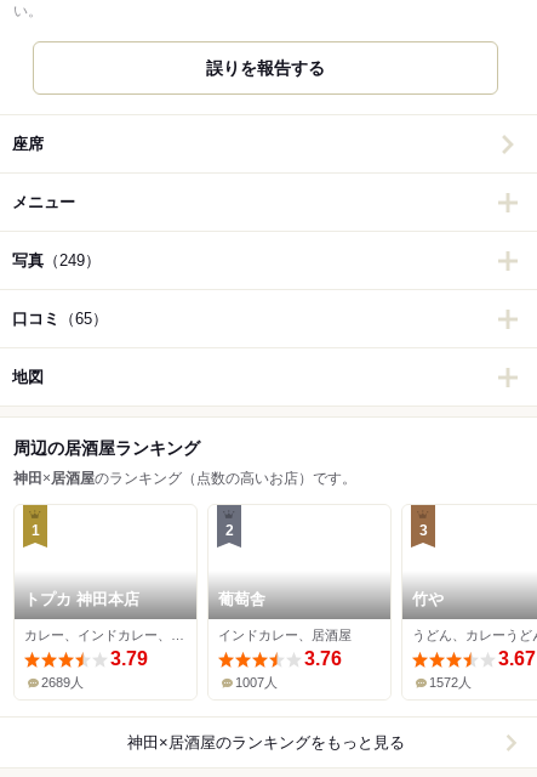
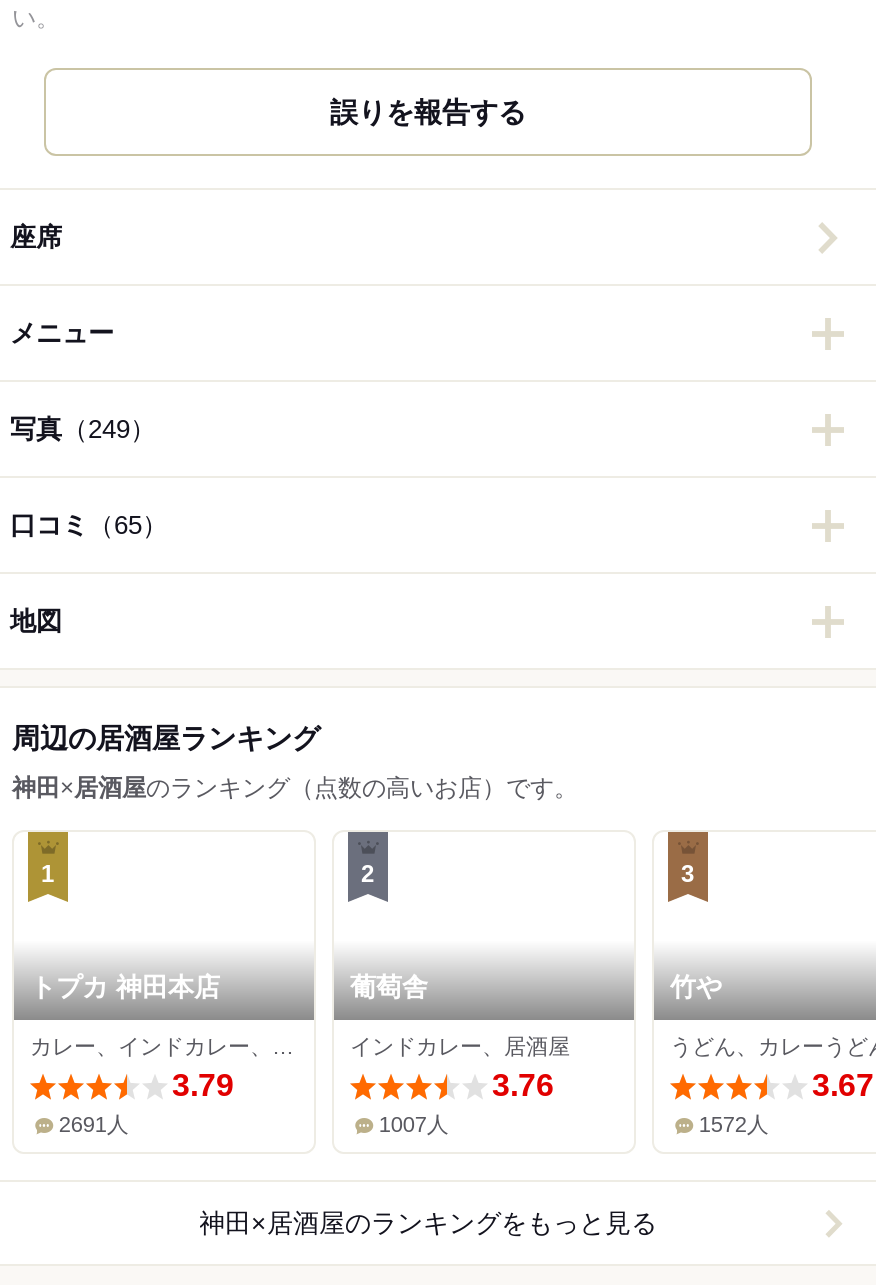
[42,675,84,690] 2689人 -> [59,1113,129,1137] 2691人

